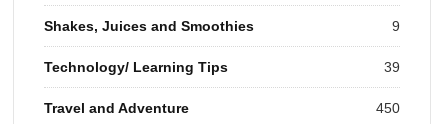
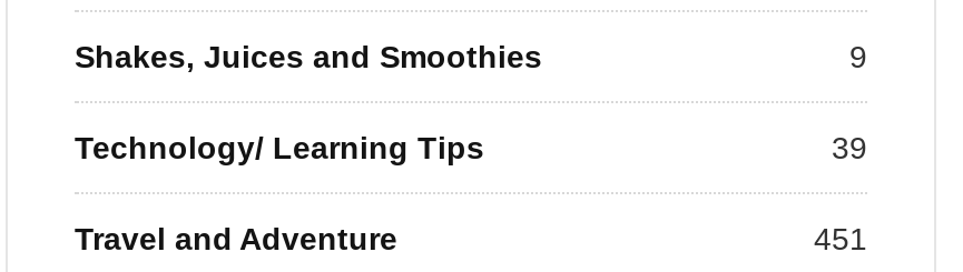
[376,100,400,116] 450 -> [814,220,867,256] 451

